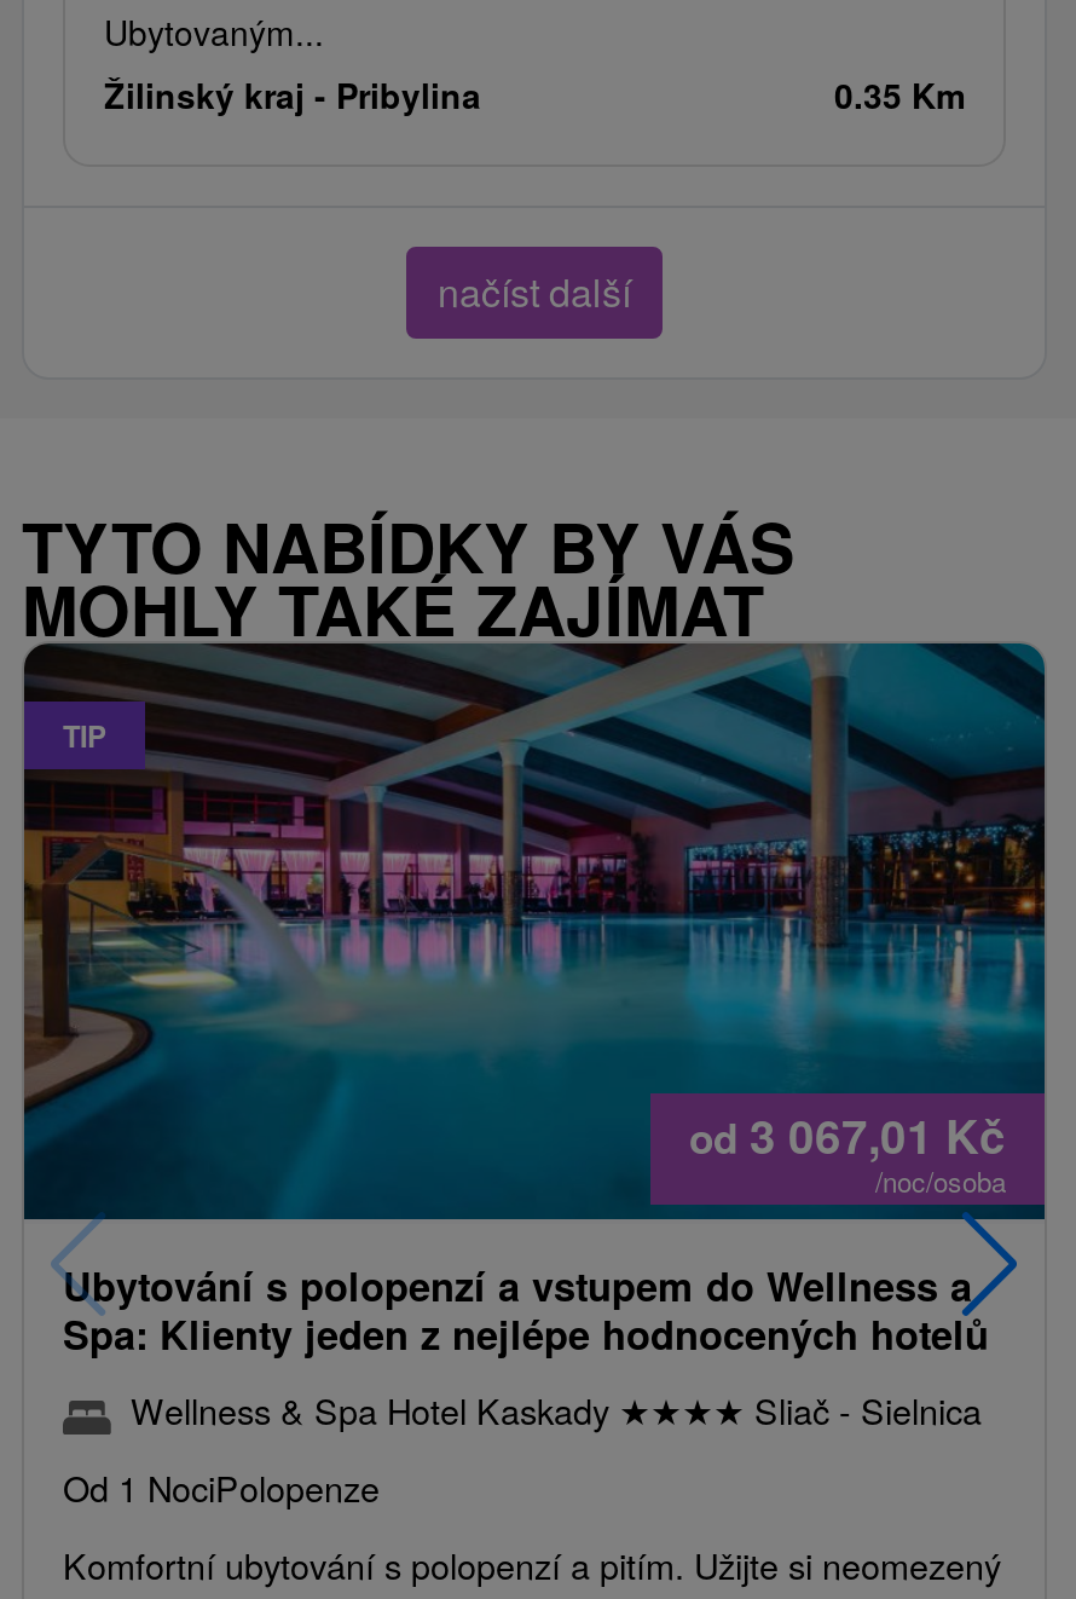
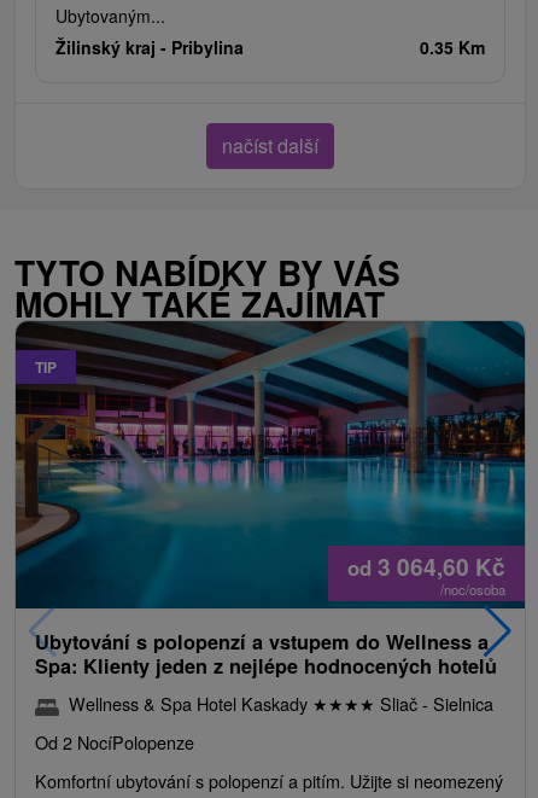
[689,1102,1006,1169] od 3 067,01 Kč -> [347,550,505,584] od 3 064,60 Kč
[63,1462,380,1513] Od 1 NociPolopenze -> [35,730,194,755] Od 2 NocíPolopenze

